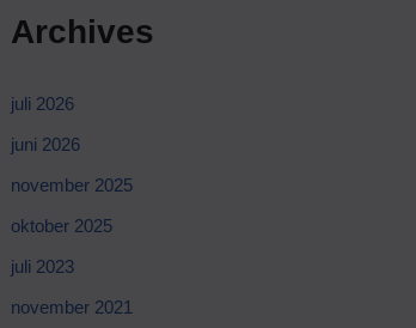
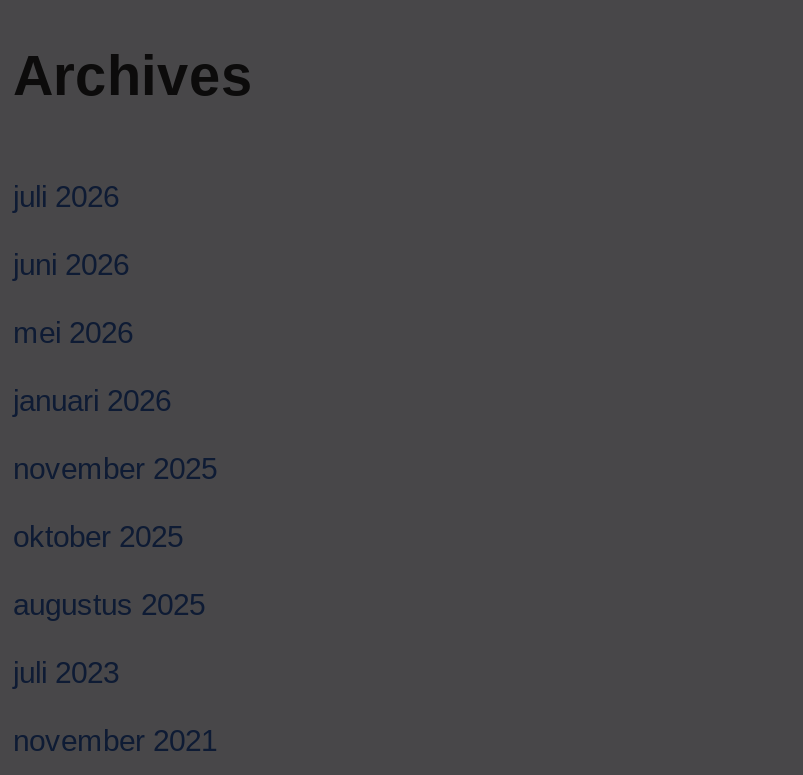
none -> [13,314,171,416] mei 2026 | januari 2026
none -> [13,586,205,620] augustus 2025

